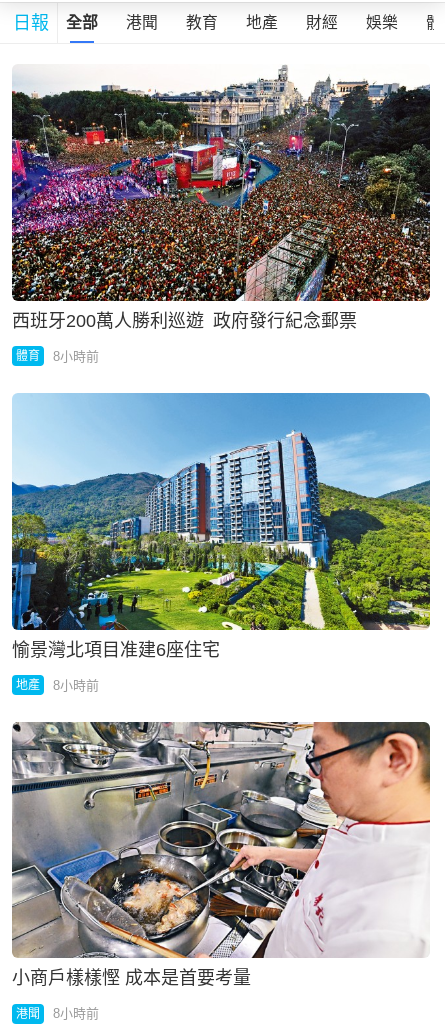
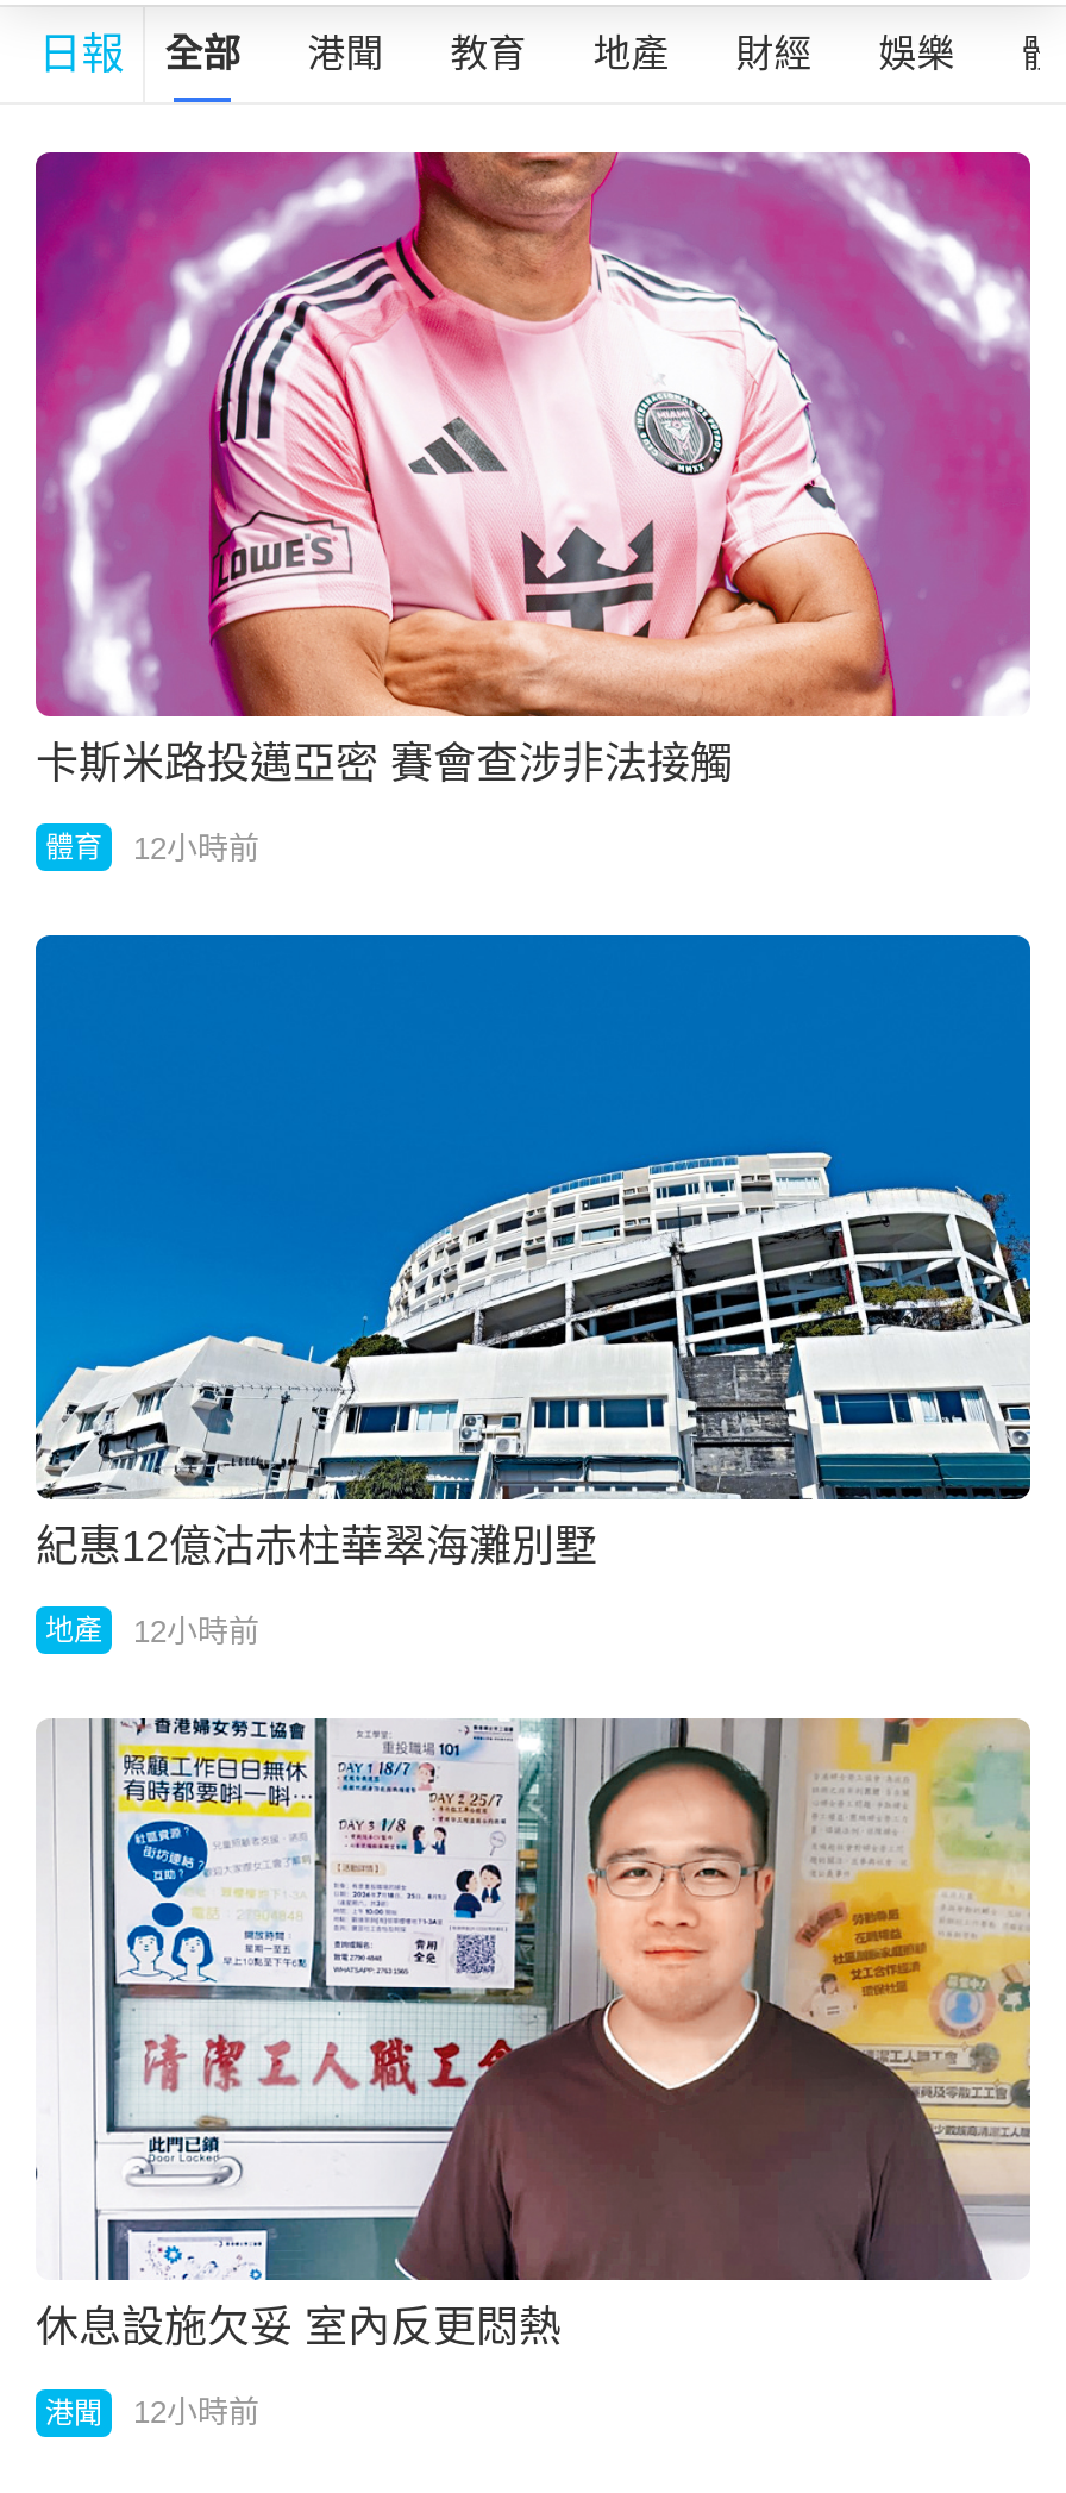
[11,64,431,331] [image] | 西班牙200萬人勝利巡遊 政府發行紀念郵票 -> [33,150,1033,787] [image] | 卡斯米路投邁亞密 賽會查涉非法接觸
[16,349,99,364] 體育 8小時前 -> [45,830,259,866] 體育 12小時前
[11,392,431,660] [image] | 愉景灣北項目准建6座住宅 -> [33,935,1033,1570] [image] | 紀惠12億沽赤柱華翠海灘別墅
[16,678,99,693] 地產 8小時前 -> [45,1613,259,1648] 地產 12小時前
[11,721,430,988] [image] | 小商戶樣樣慳 成本是首要考量 -> [36,1716,1033,2352] [image] | 休息設施欠妥 室內反更悶熱
[16,1006,99,1021] 港聞 8小時前 -> [45,2395,259,2431] 港聞 12小時前

